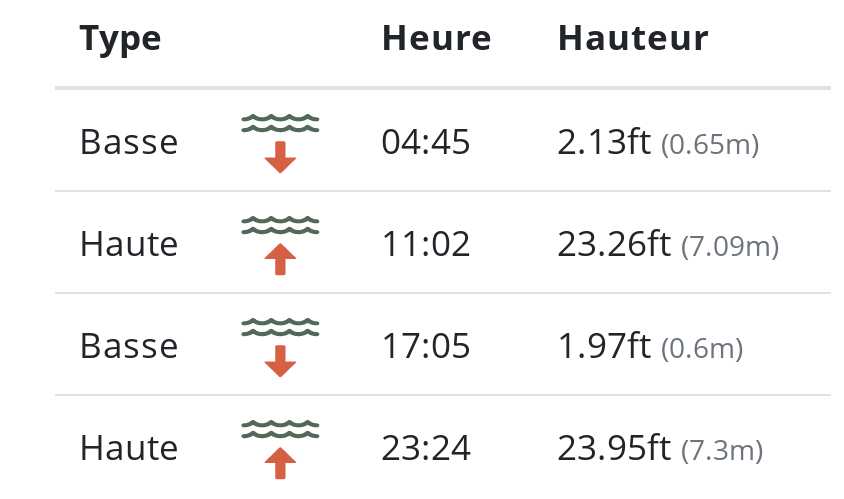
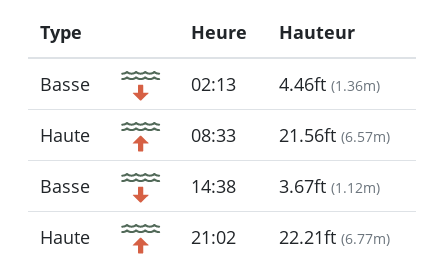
[381,116,759,164] 04:45 | 2.13ft (0.65m) -> [191,72,380,96] 02:13 | 4.46ft (1.36m)
[381,218,779,266] 11:02 | 23.26ft (7.09m) -> [191,123,390,147] 08:33 | 21.56ft (6.57m)
[381,320,743,368] 17:05 | 1.97ft (0.6m) -> [191,174,380,198] 14:38 | 3.67ft (1.12m)
[381,422,763,470] 23:24 | 23.95ft (7.3m) -> [191,225,390,249] 21:02 | 22.21ft (6.77m)

